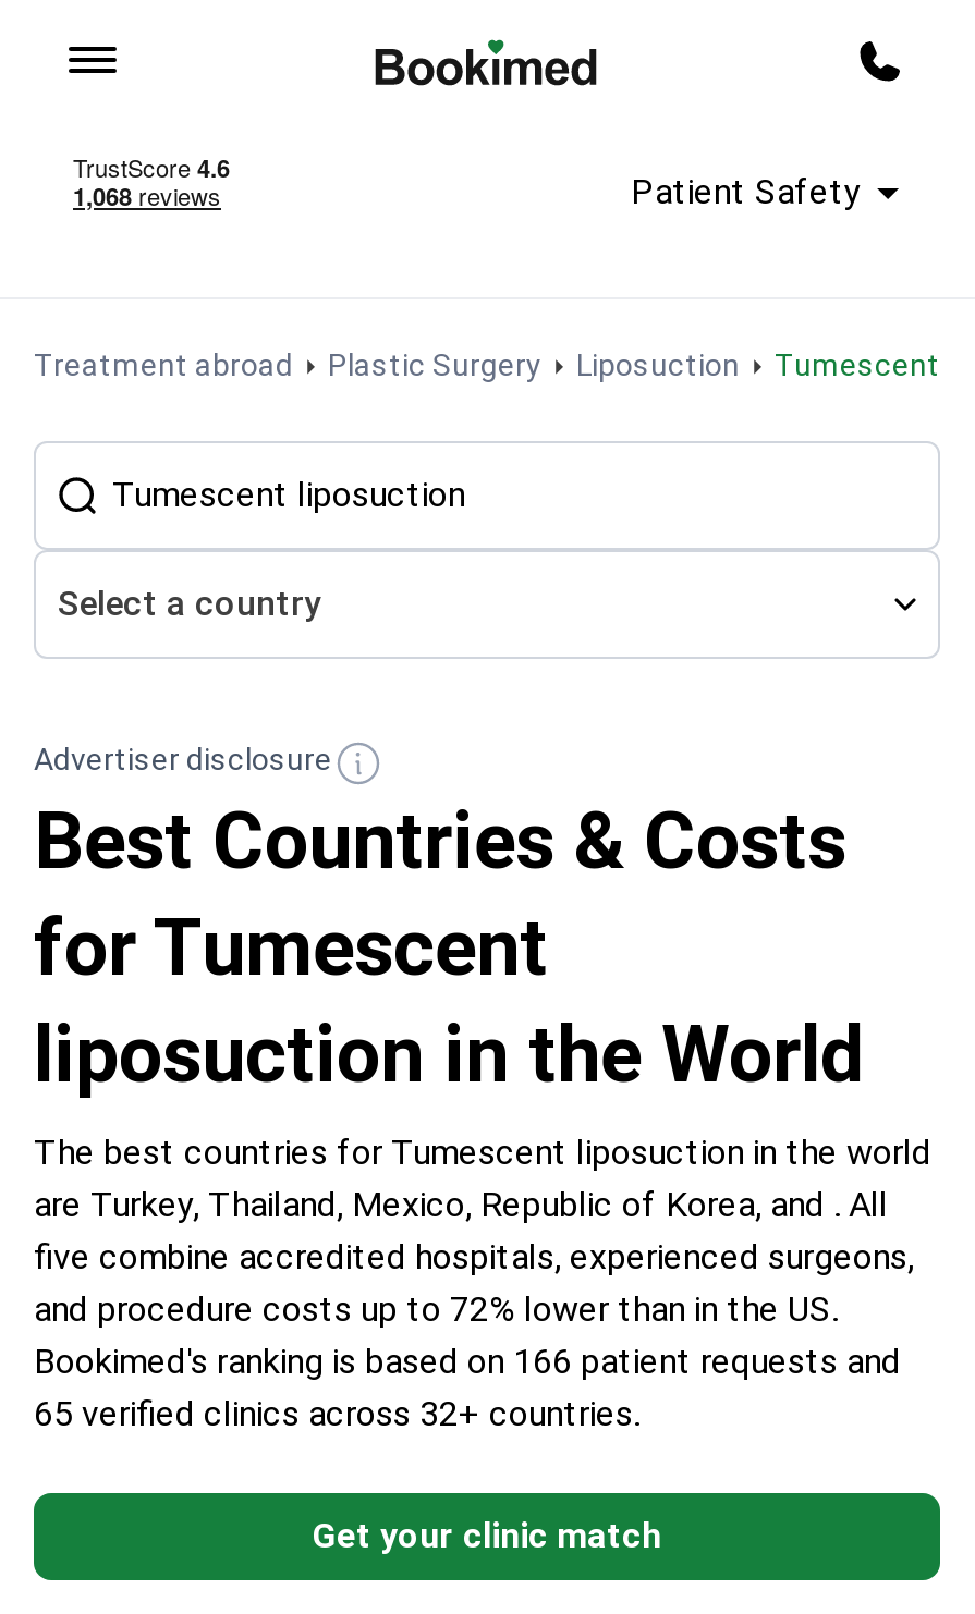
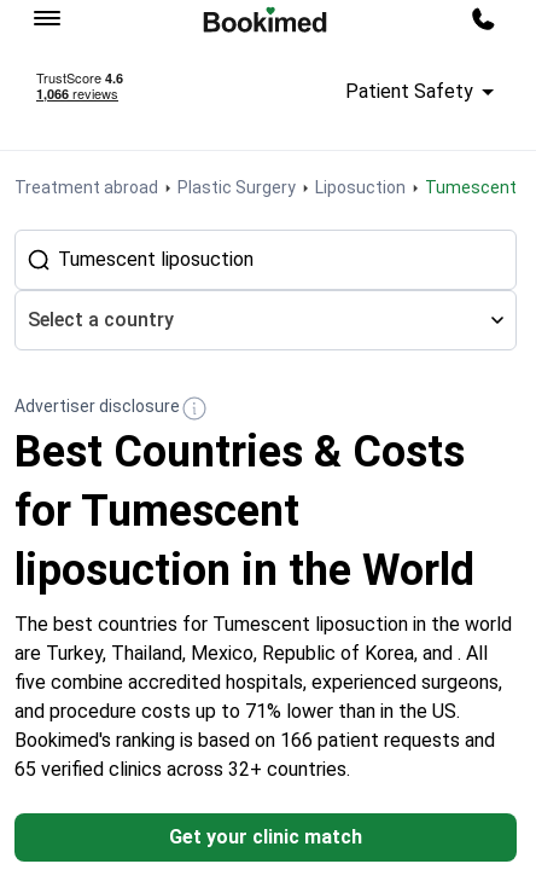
[34,1288,838,1330] and procedure costs up to 72% lower than in the US. -> [14,700,460,723] and procedure costs up to 71% lower than in the US.

